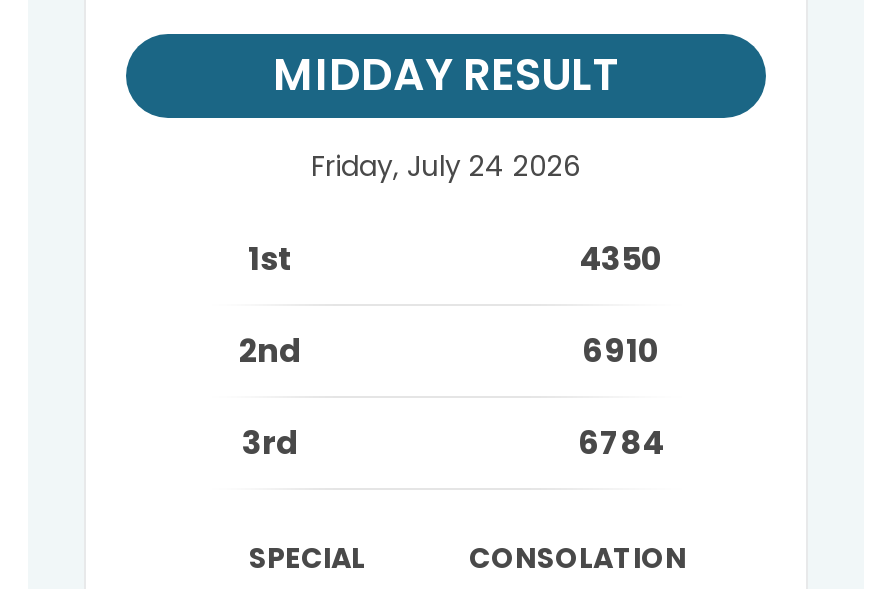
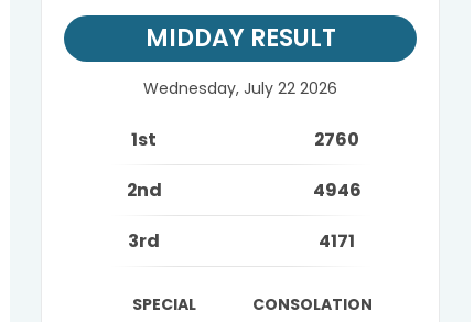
[311,146,581,186] Friday, July 24 2026 -> [143,77,337,99] Wednesday, July 22 2026
[579,236,663,282] 4350 -> [314,127,359,152] 2760
[582,328,660,374] 6910 -> [313,178,361,203] 4946
[578,420,664,466] 6784 -> [319,228,355,254] 4171

